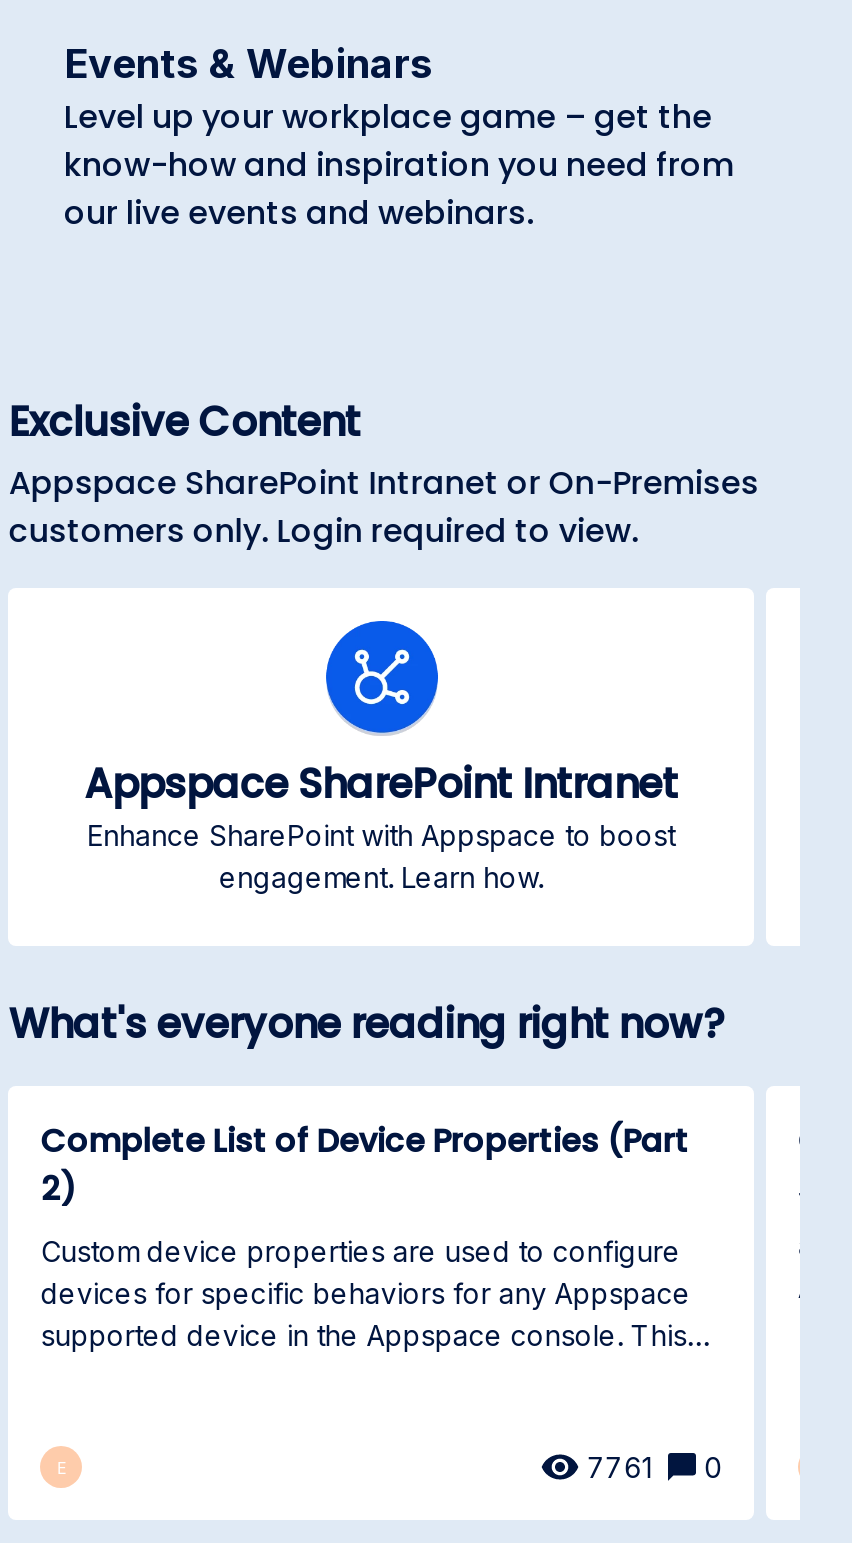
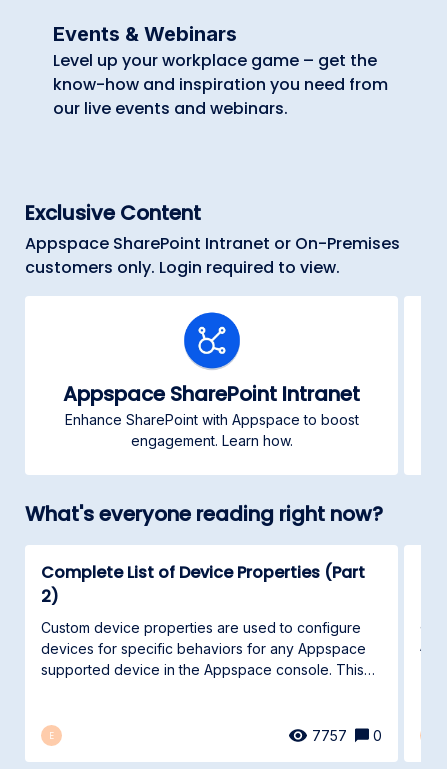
[588,1450,722,1484] 7761 0 -> [312,727,382,744] 7757 0

